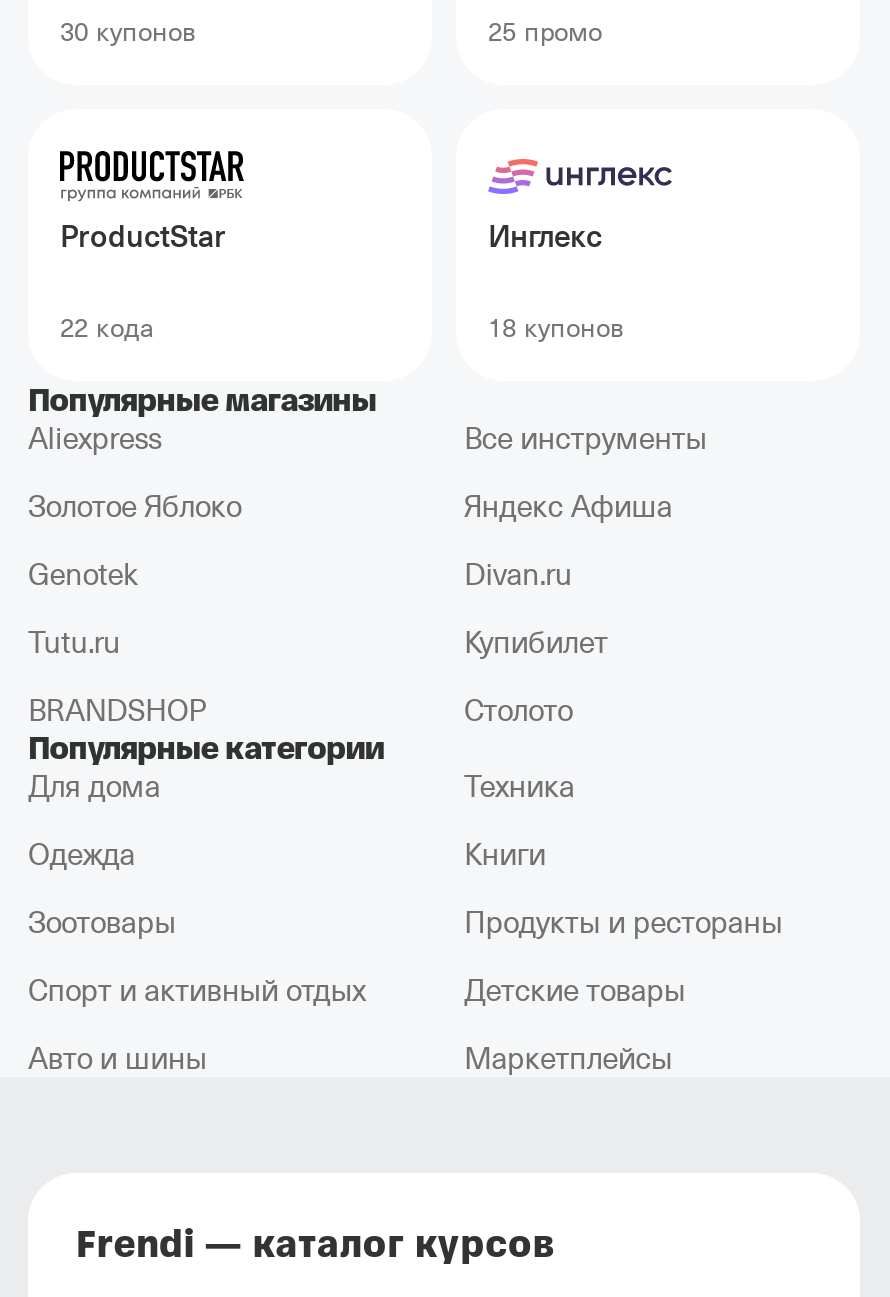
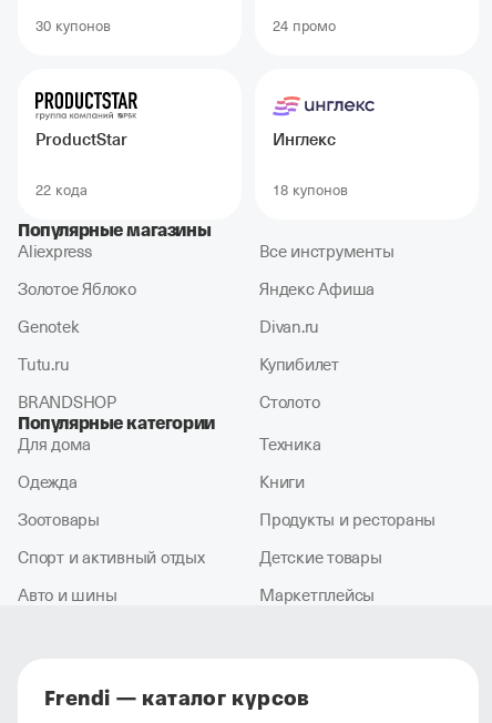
[488,17,602,47] 25 промо -> [273,18,336,34] 24 промо

